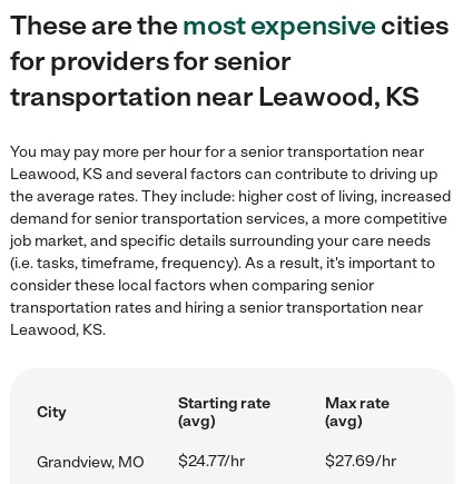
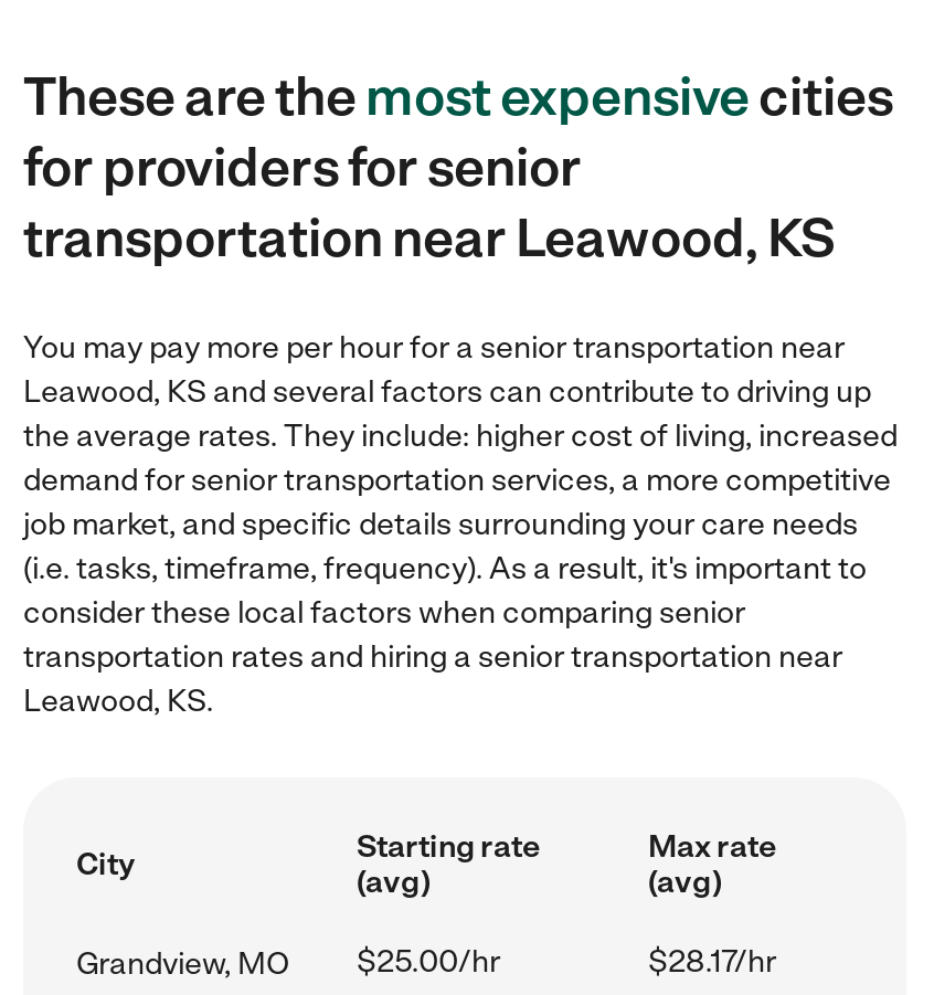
[178,452,396,471] $24.77/hr | $27.69/hr -> [357,943,776,981] $25.00/hr | $28.17/hr

